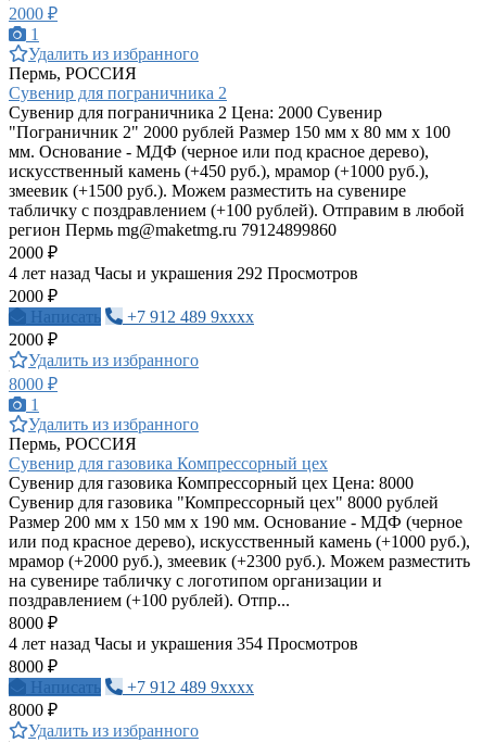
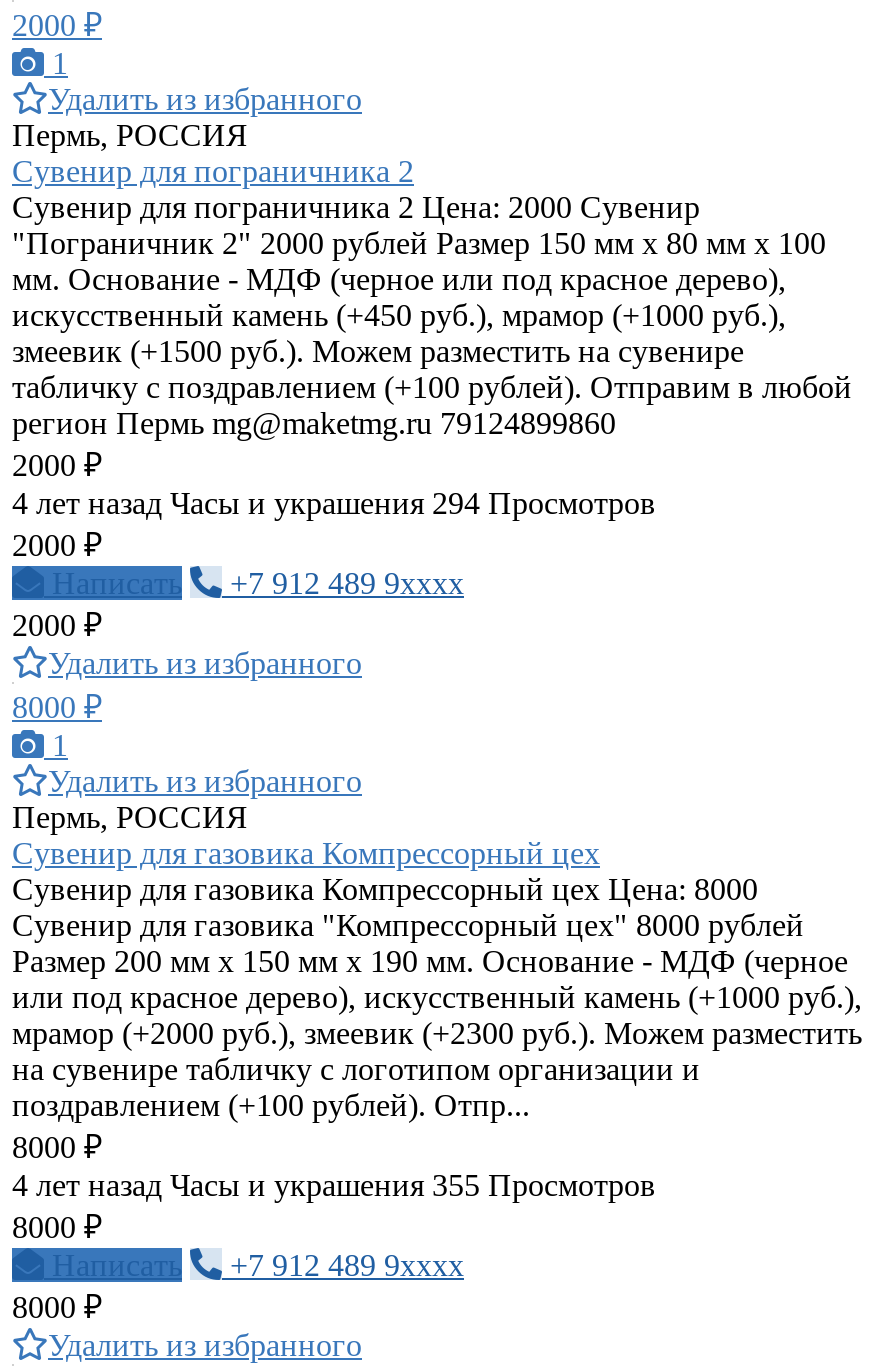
[9,264,358,282] 4 лет назад Часы и украшения 292 Просмотров -> [12,486,656,520] 4 лет назад Часы и украшения 294 Просмотров
[9,634,358,653] 4 лет назад Часы и украшения 354 Просмотров -> [12,1168,656,1202] 4 лет назад Часы и украшения 355 Просмотров

